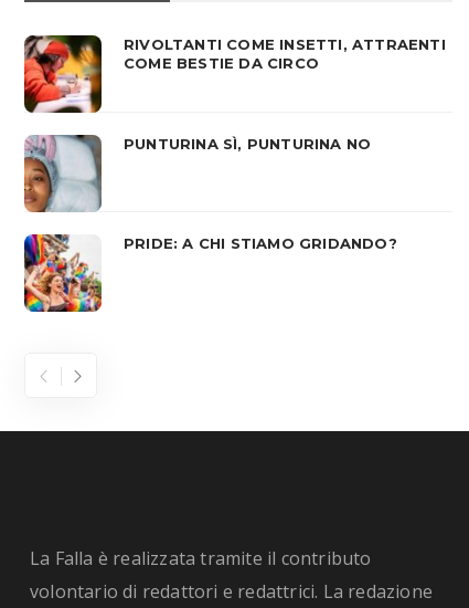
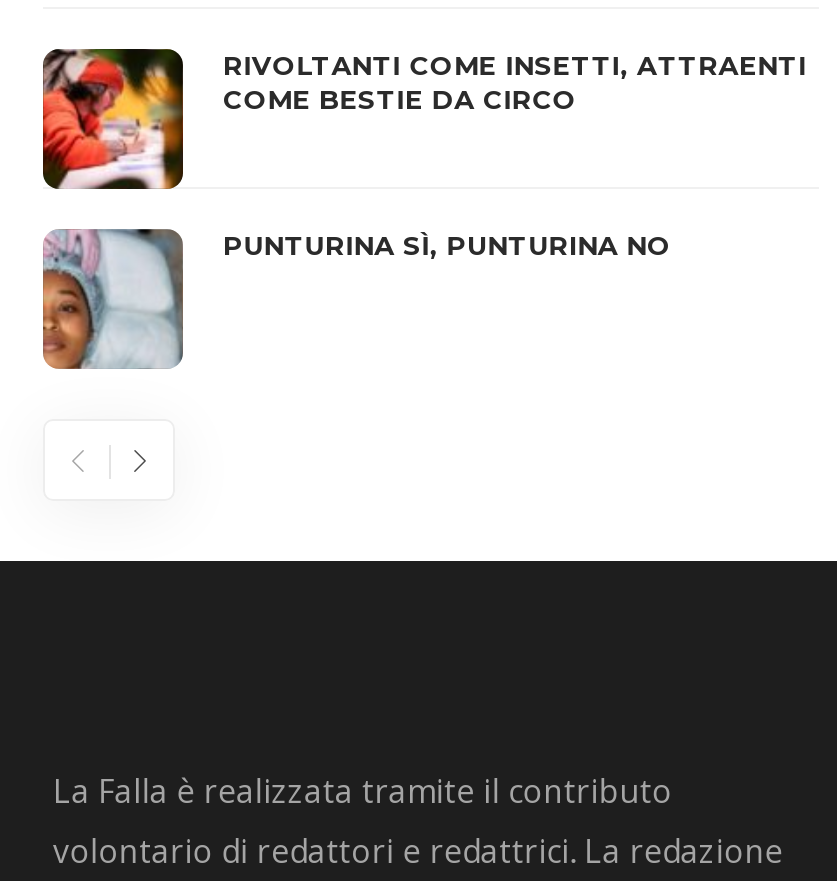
[23,233,397,325] [image] | PRIDE: A CHI STIAMO GRIDANDO? -> none

